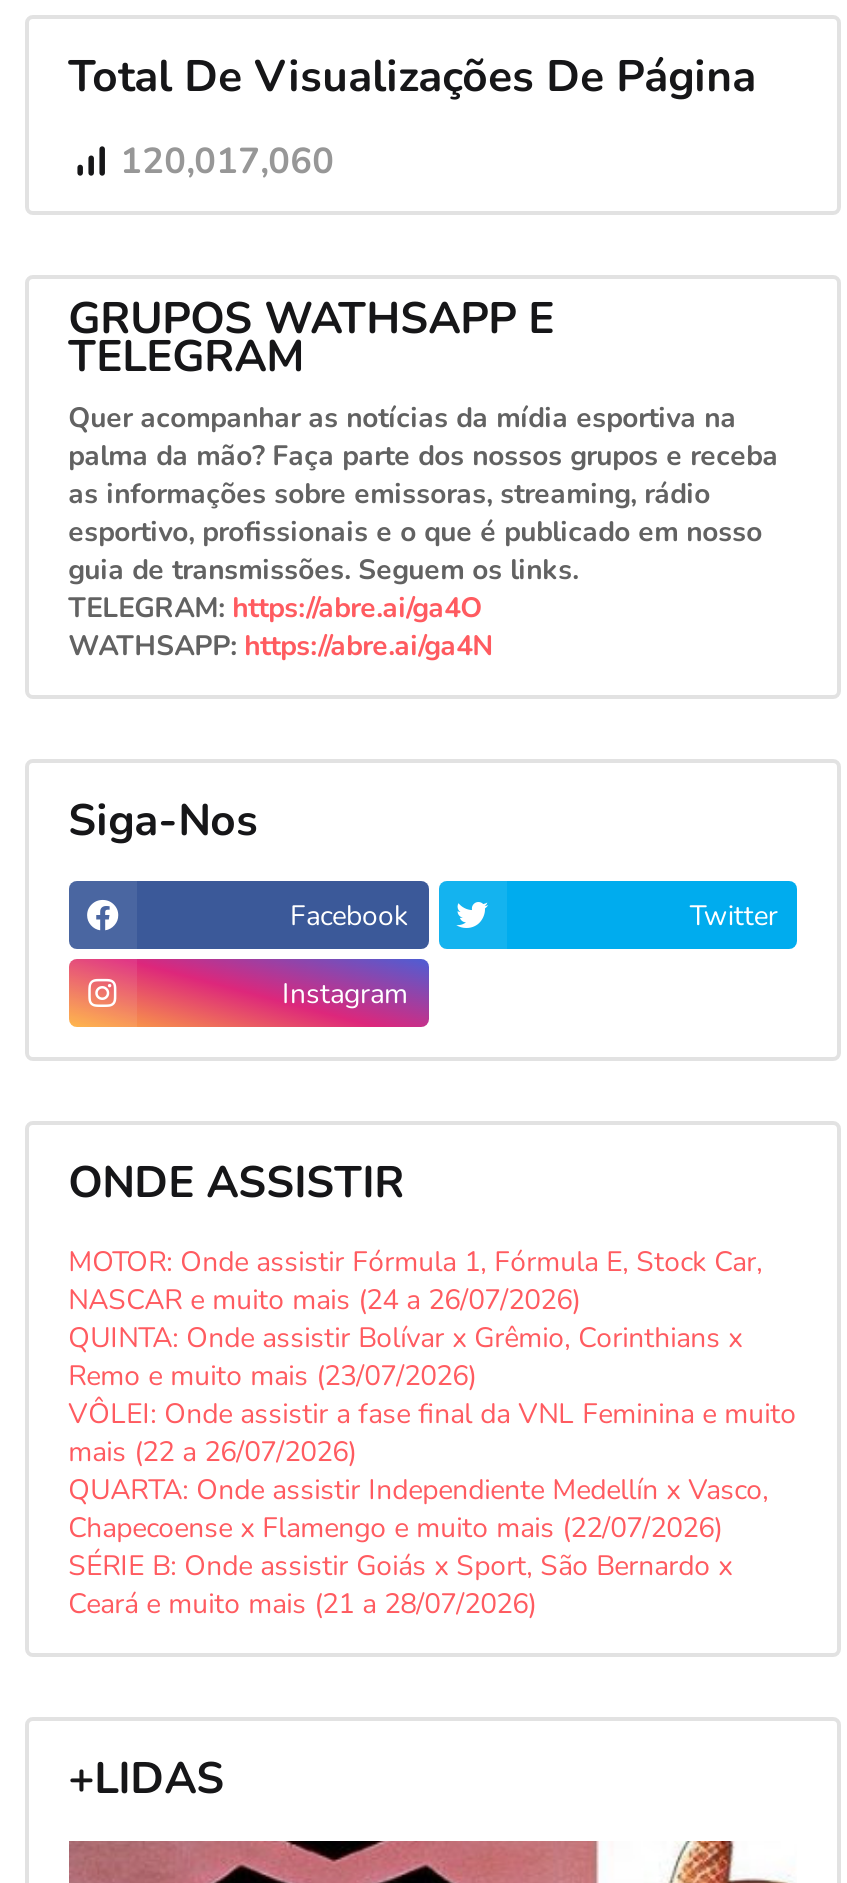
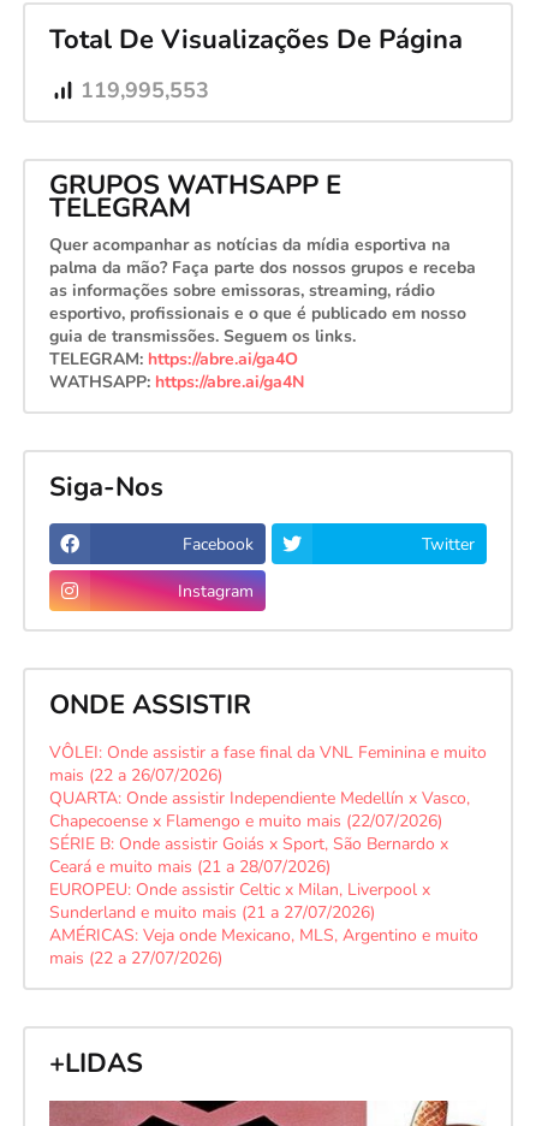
[120,137,334,185] 120,017,060 -> [80,76,209,104] 119,995,553
[68,1244,762,1396] MOTOR: Onde assistir Fórmula 1, Fórmula E, Stock Car, | NASCAR e muito mais (24 a 26/07/2026) | QUINTA: Onde assistir Bolívar x Grêmio, Corinthians x | Remo e muito mais (23/07/2026) -> none
moved [68,1396,796,1624] -> [49,741,486,879]: VÔLEI: Onde assistir a fase final da VNL Feminina e muito | mais (22 a 26/07/2026) | QUARTA: Onde assistir Independiente Medellín x Vasco, | Chapecoense x Flamengo e muito mais (22/07/2026) | SÉRIE B: Onde assistir Goiás x Sport, São Bernardo x | Ceará e muito mais (21 a 28/07/2026)
none -> [49,879,478,970] EUROPEU: Onde assistir Celtic x Milan, Liverpool x | Sunderland e muito mais (21 a 27/07/2026) | AMÉRICAS: Veja onde Mexicano, MLS, Argentino e muito | mais (22 a 27/07/2026)

